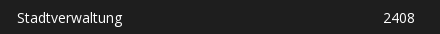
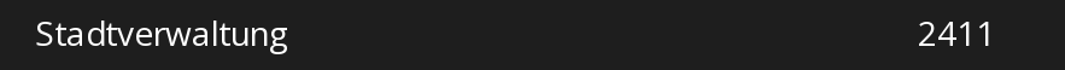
[383,8,415,27] 2408 -> [918,11,995,57] 2411

